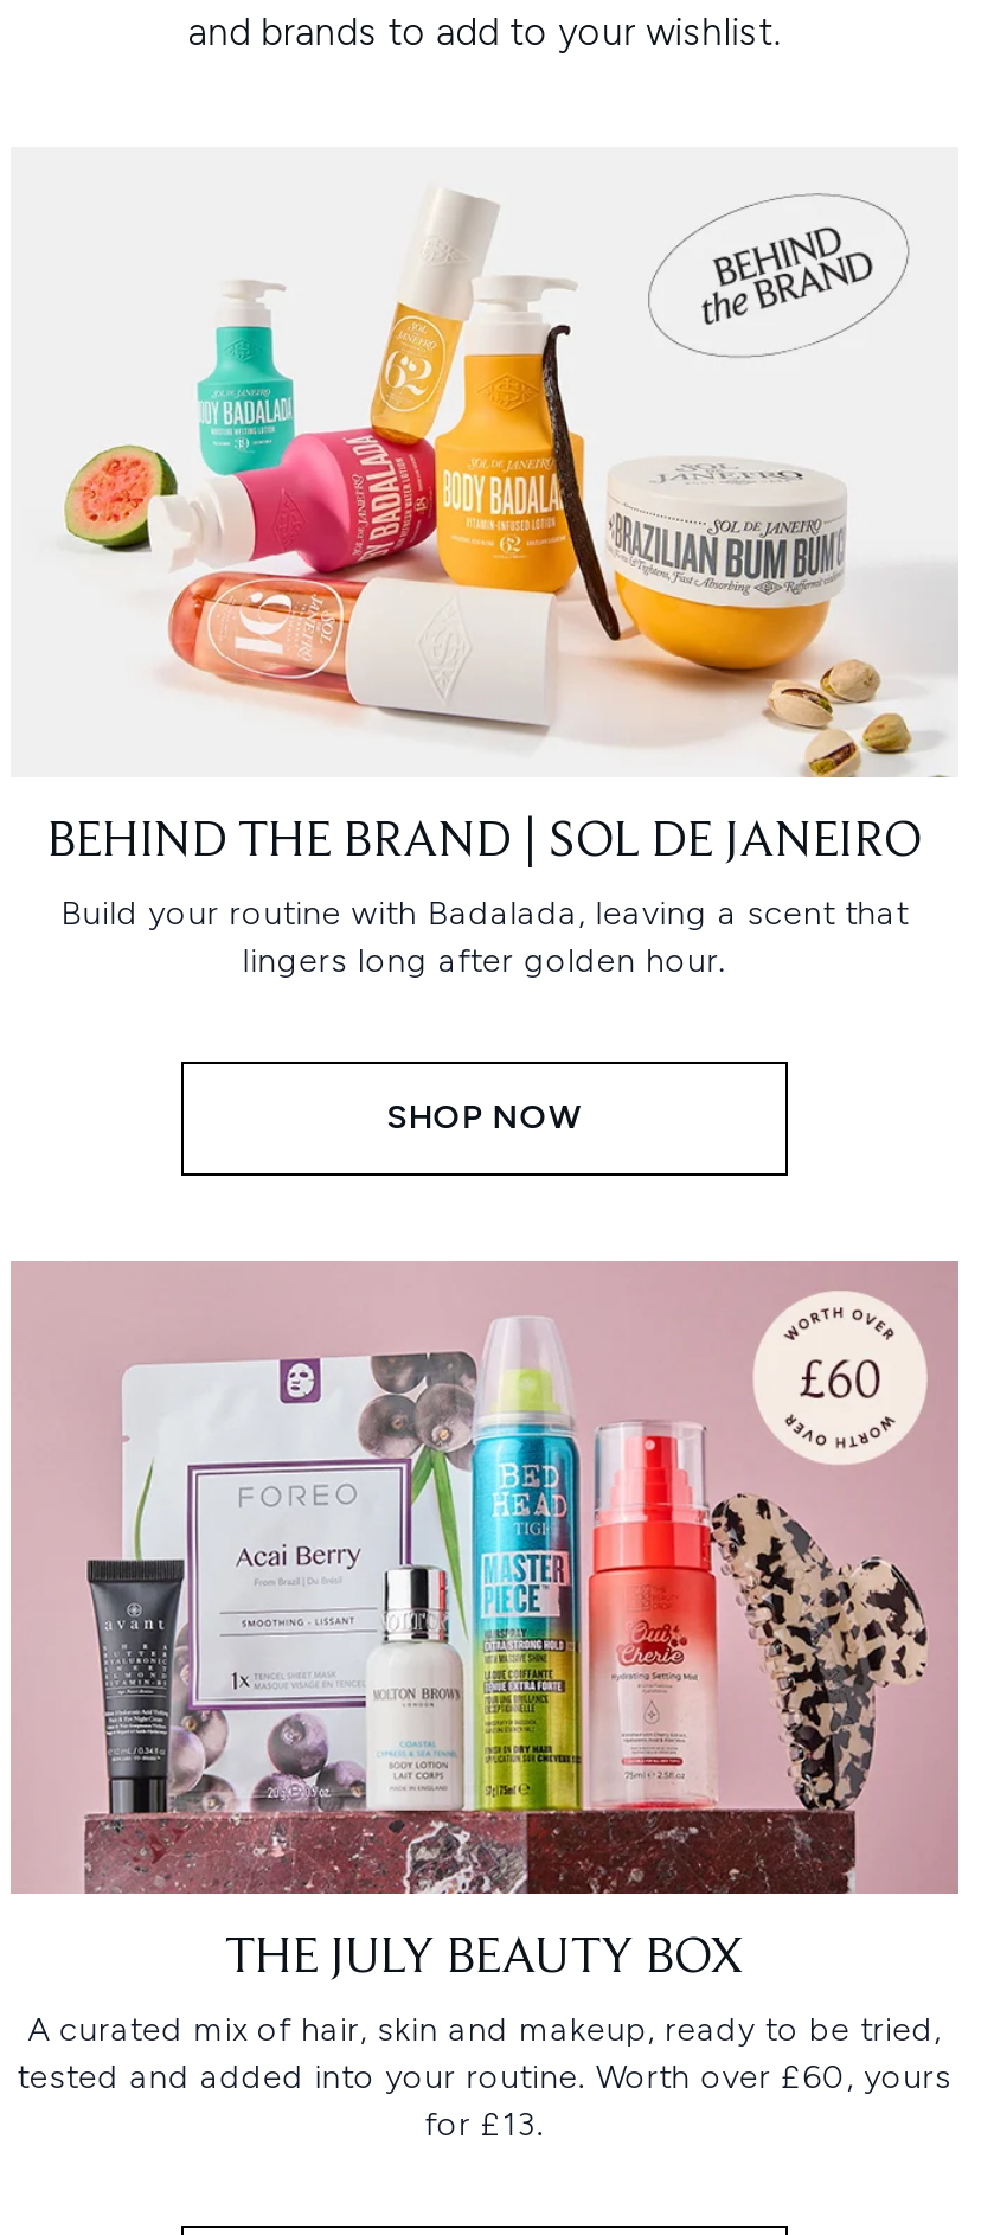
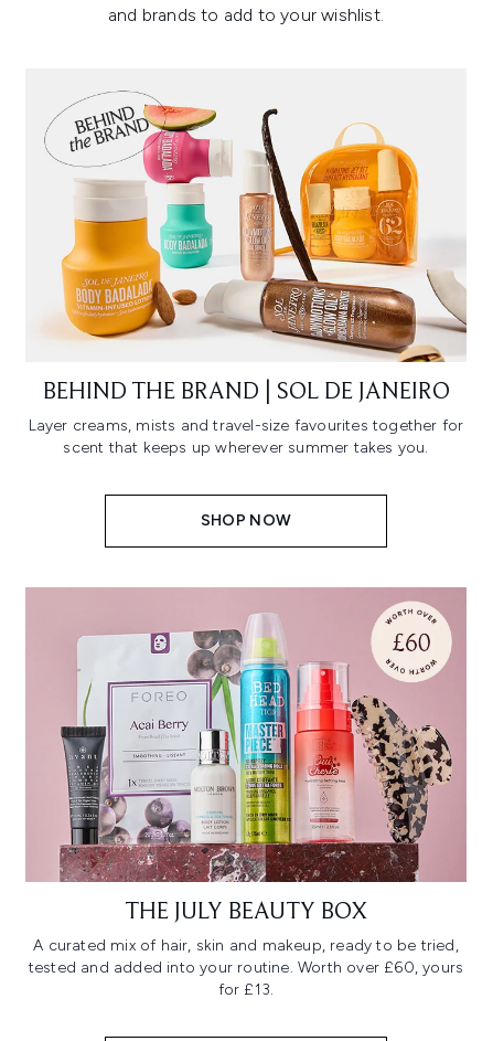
[63,192,958,780] [image] -> [44,91,468,363] [image]
[61,894,908,982] Build your routine with Badalada, leaving a scent that | lingers long after golden hour. -> [28,416,464,457] Layer creams, mists and travel-size favourites together for | scent that keeps up wherever summer takes you.

